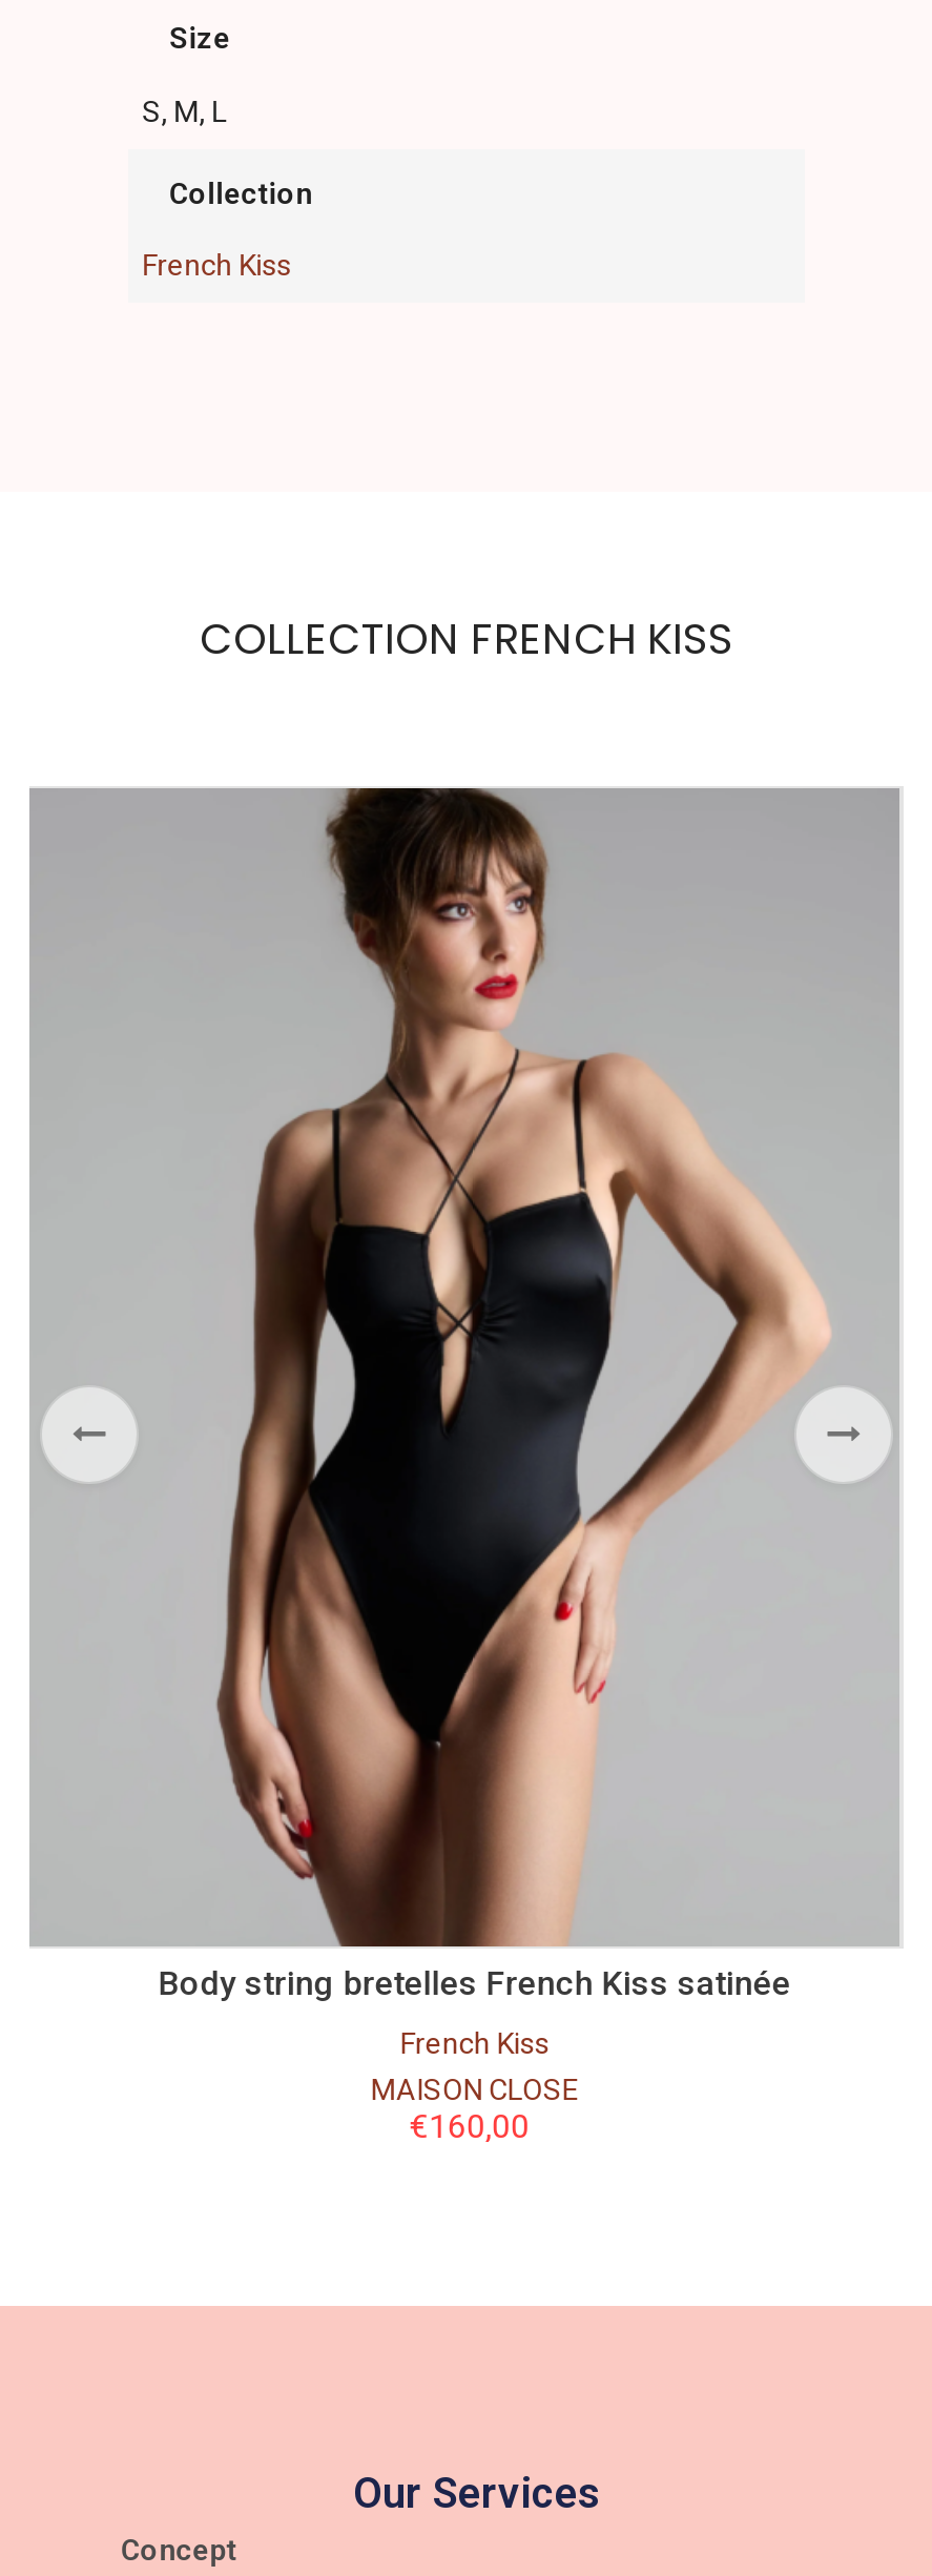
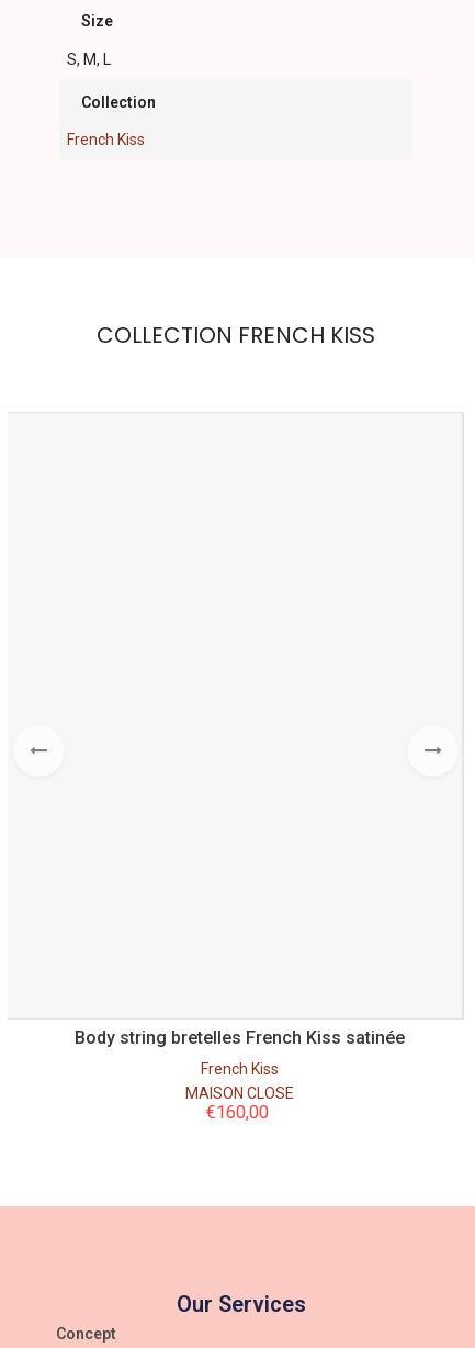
[29,786,899,1949] [image] -> none

